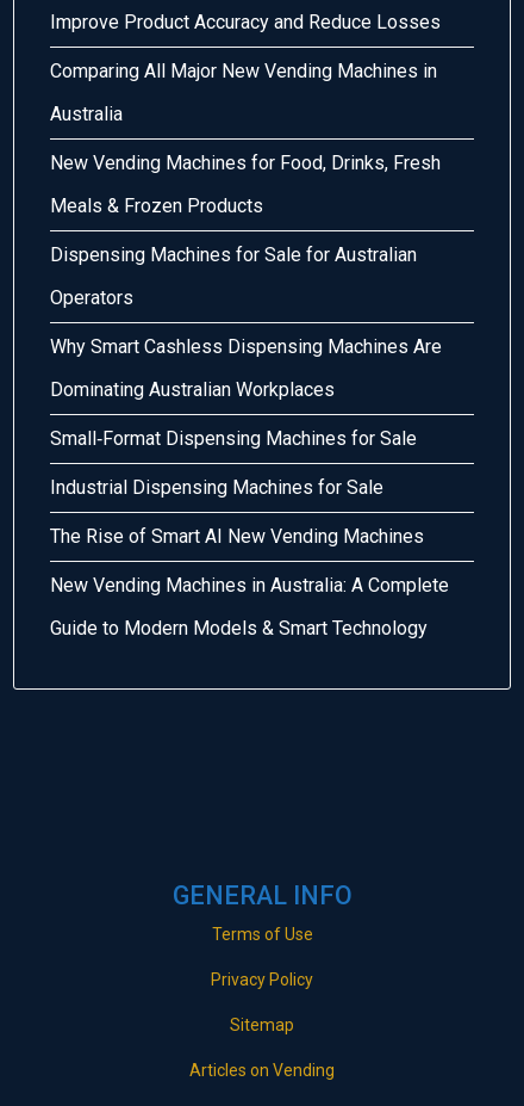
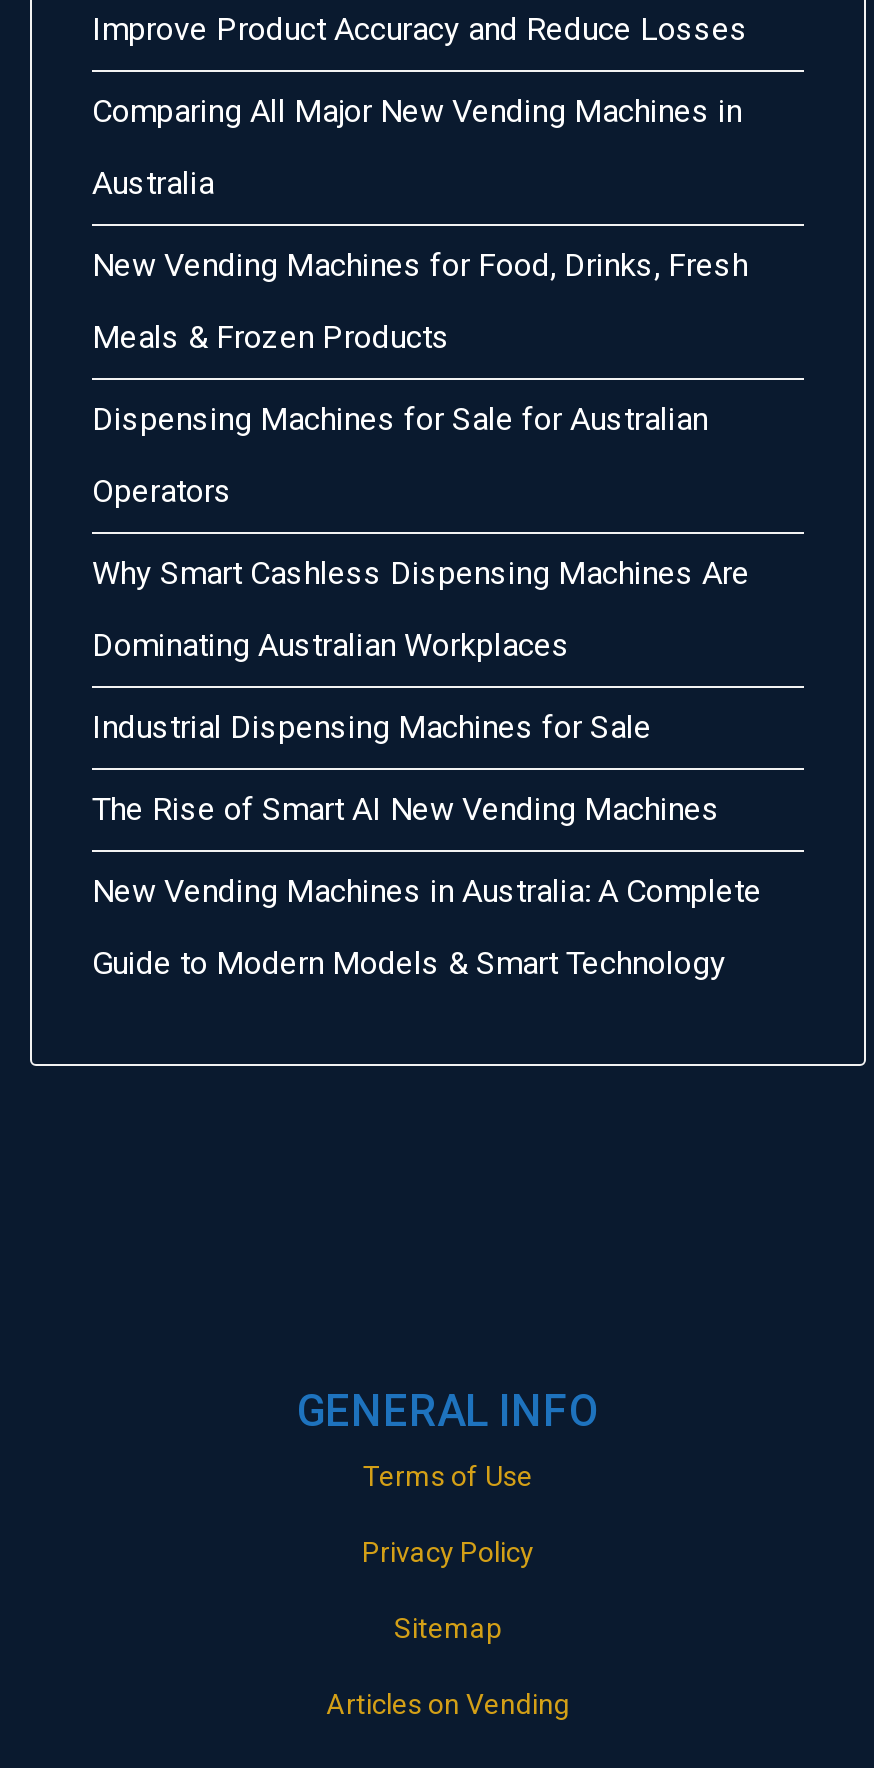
[50,427,417,450] Small‑Format Dispensing Machines for Sale -> none

